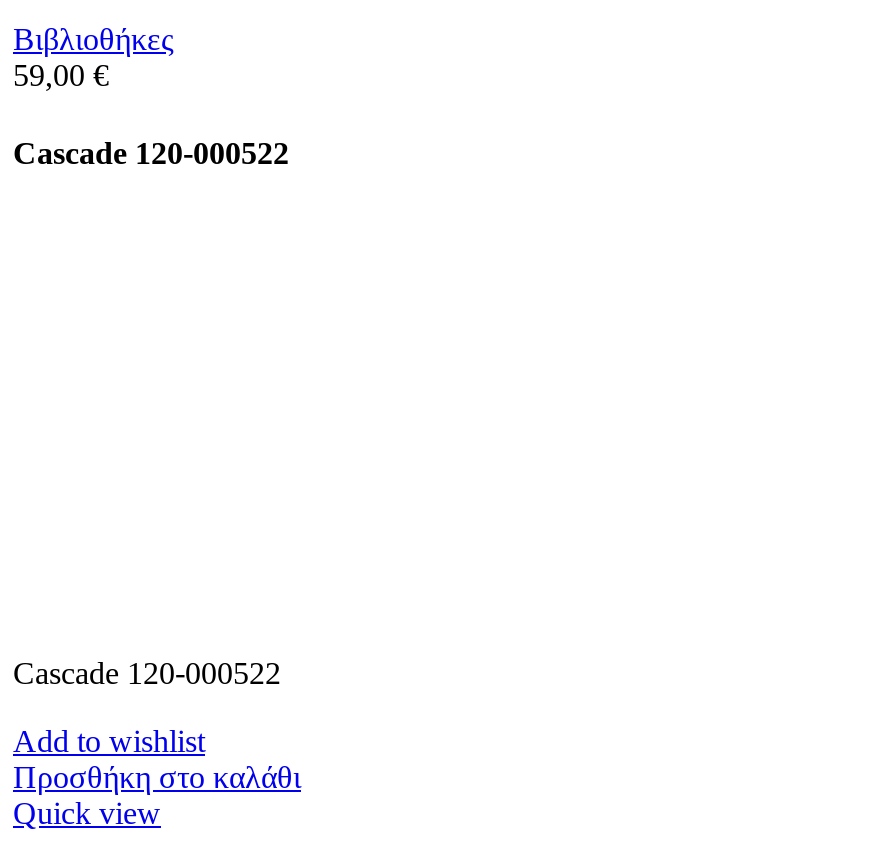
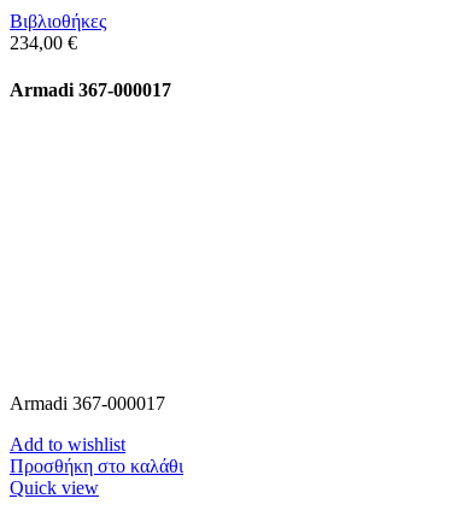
[13,58,109,92] 59,00 € -> [10,33,77,53] 234,00 €
[13,137,289,171] Cascade 120-000522 -> [10,80,171,101] Armadi 367-000017
[13,655,281,689] Cascade 120-000522 -> [10,393,165,413] Armadi 367-000017

